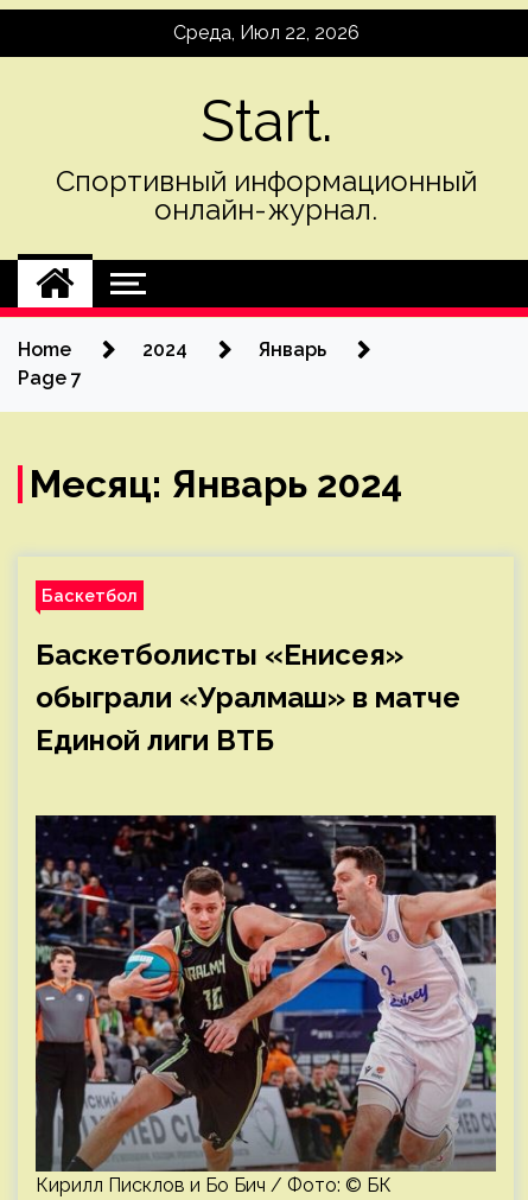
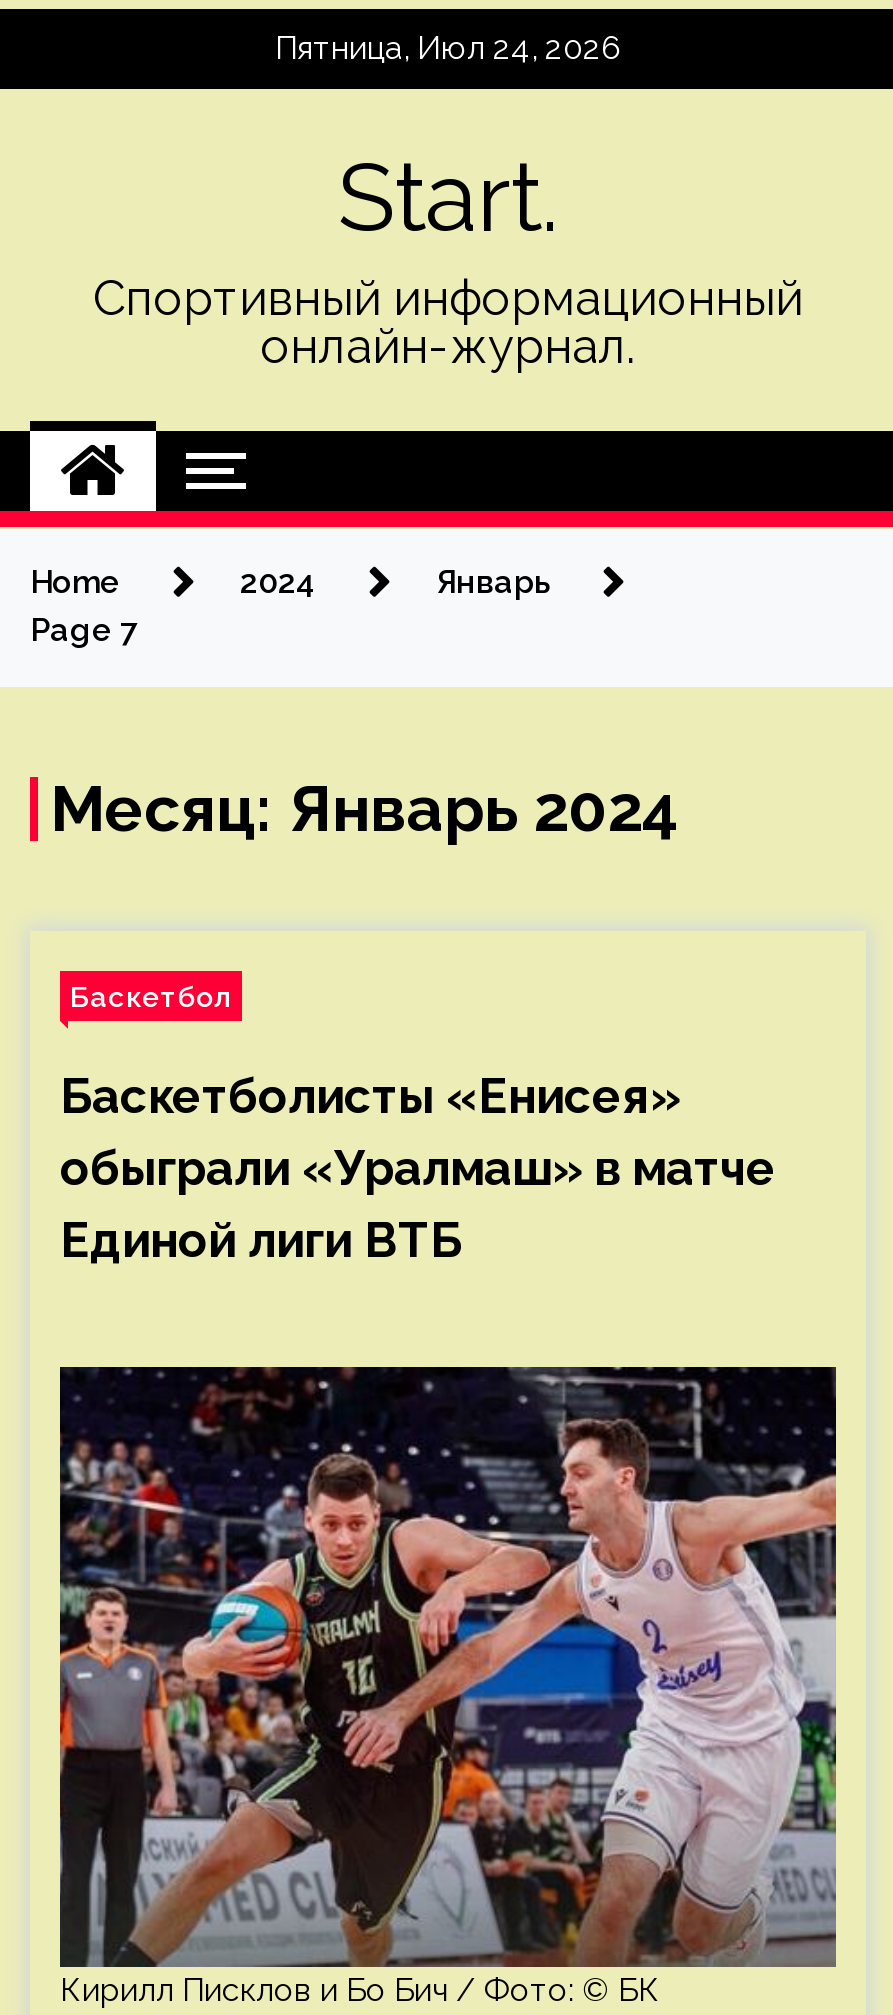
[173,21,359,44] Среда, Июл 22, 2026 -> [275,29,621,67] Пятница, Июл 24, 2026

